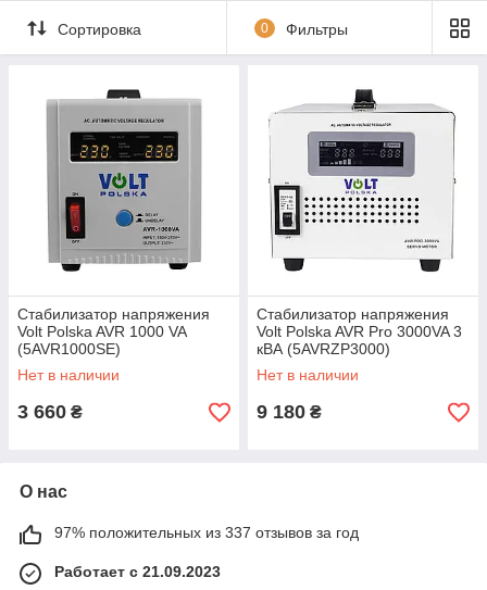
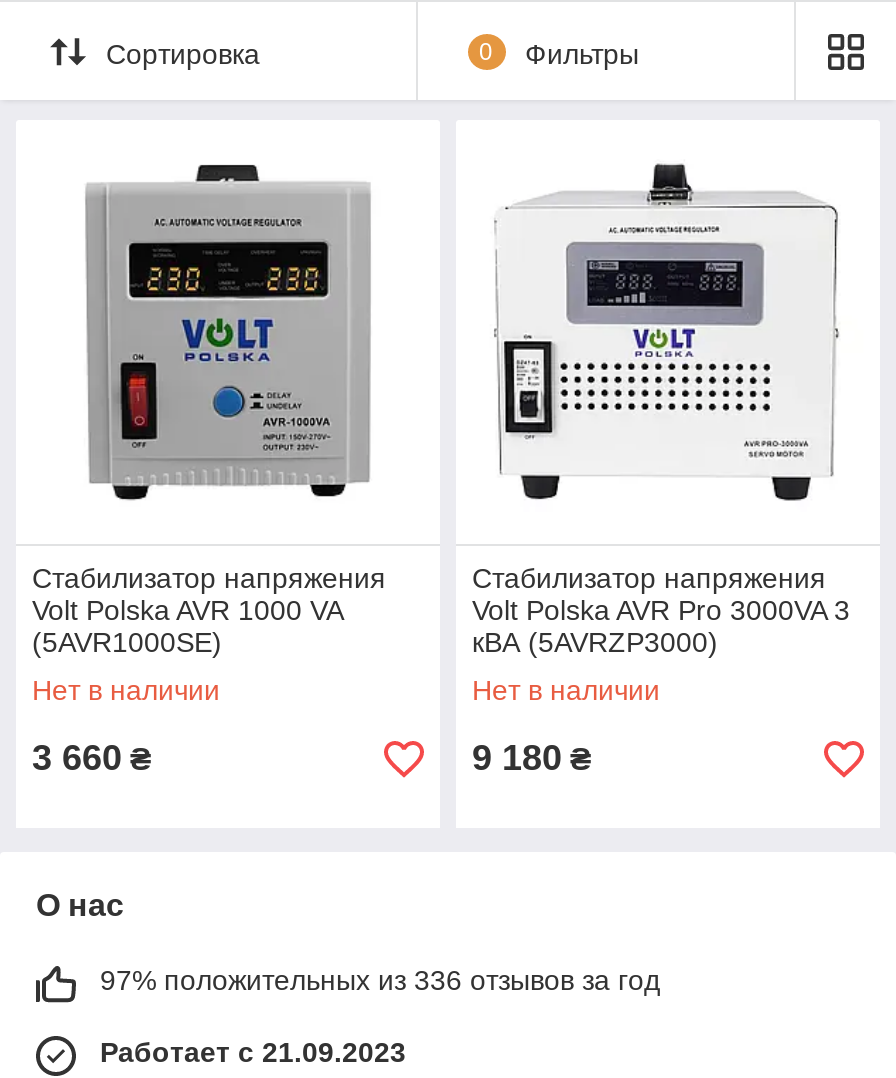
[54,524,359,541] 97% положительных из 337 отзывов за год -> [100,964,660,996] 97% положительных из 336 отзывов за год

